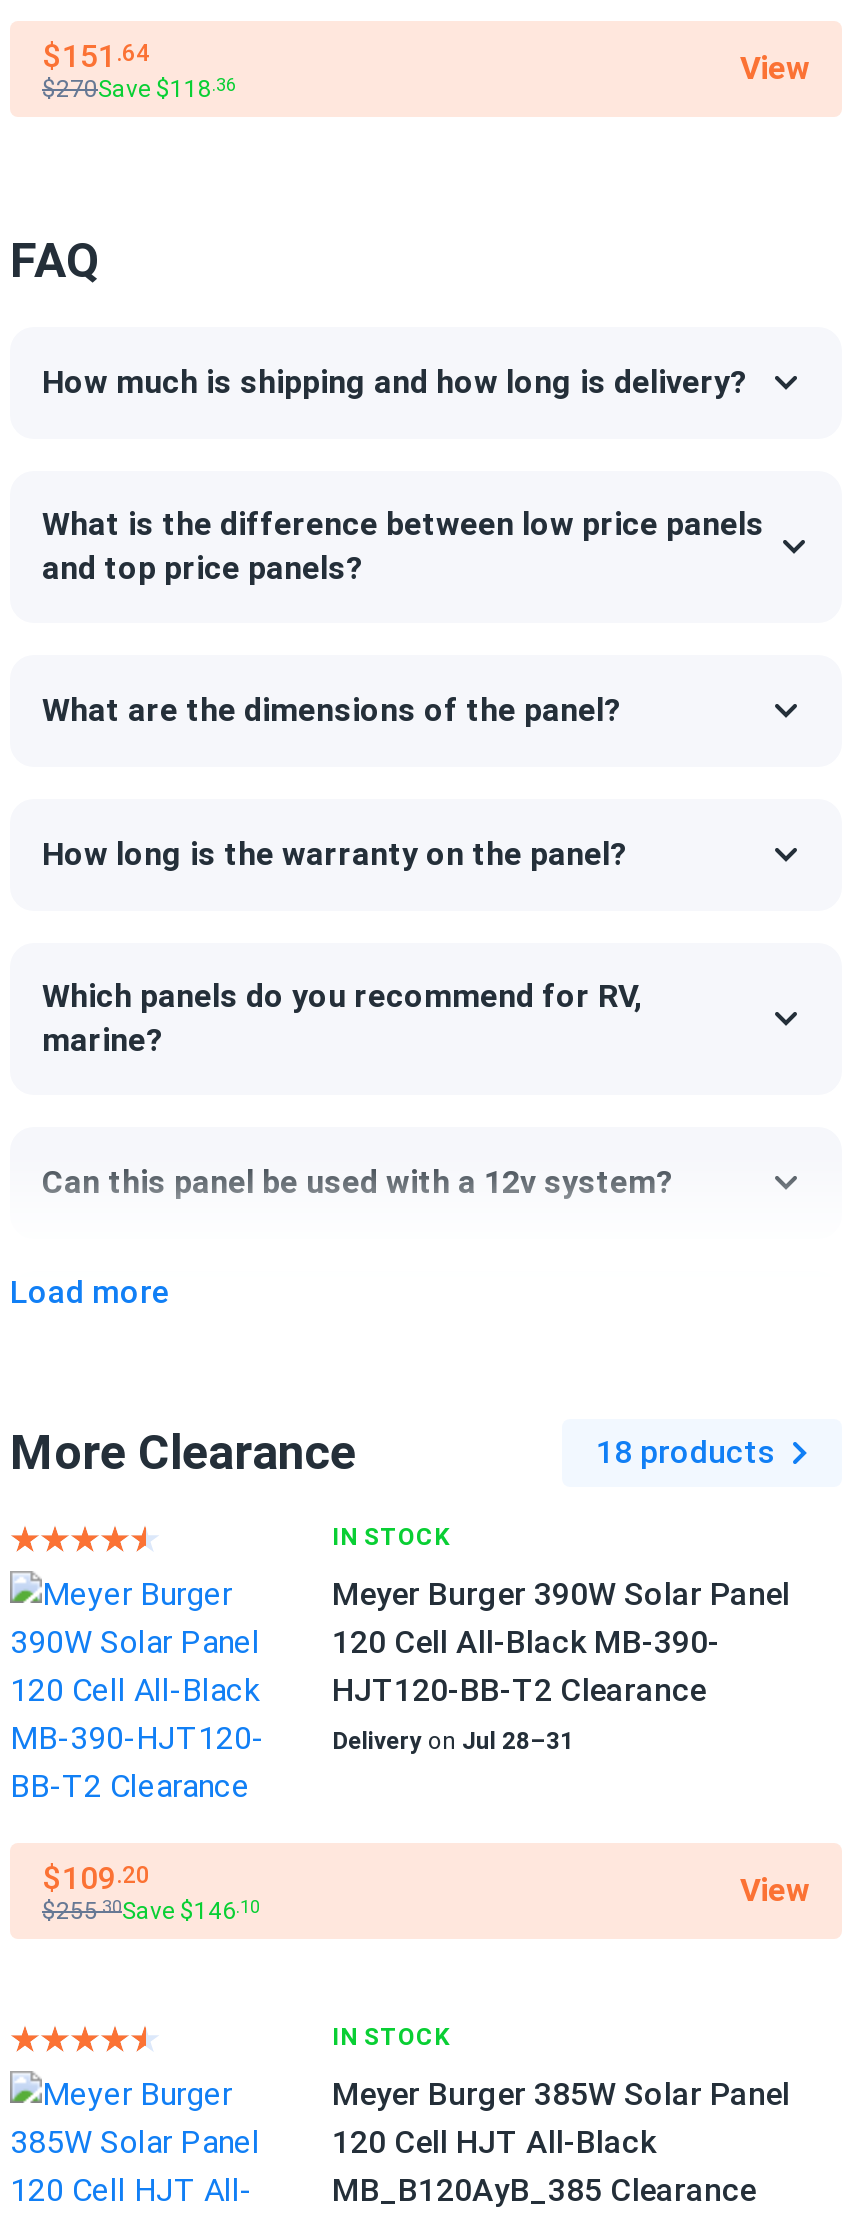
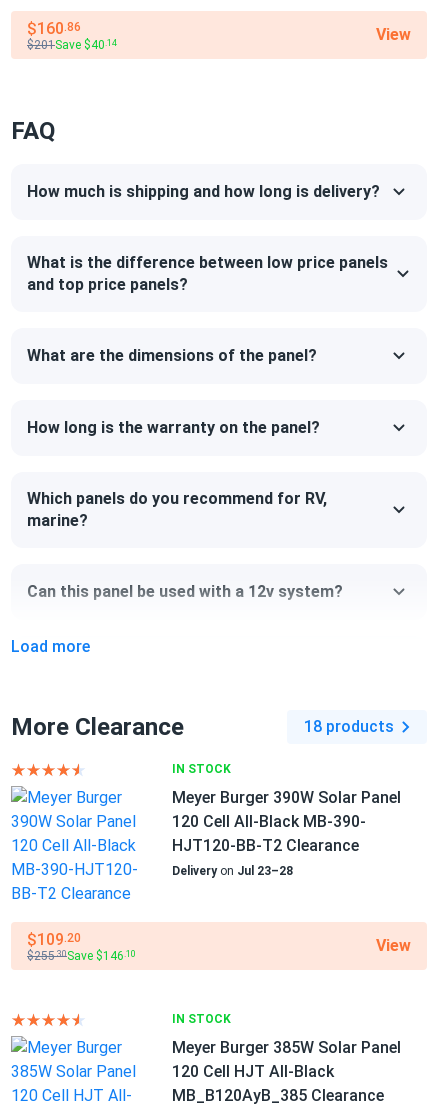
[42,36,236,102] $151.64 | $270Save $118.36 -> [27,18,117,51] $160.86 | $201Save $40.14
[332,1727,574,1755] Delivery on Jul 28–31 -> [172,864,293,878] Delivery on Jul 23–28

